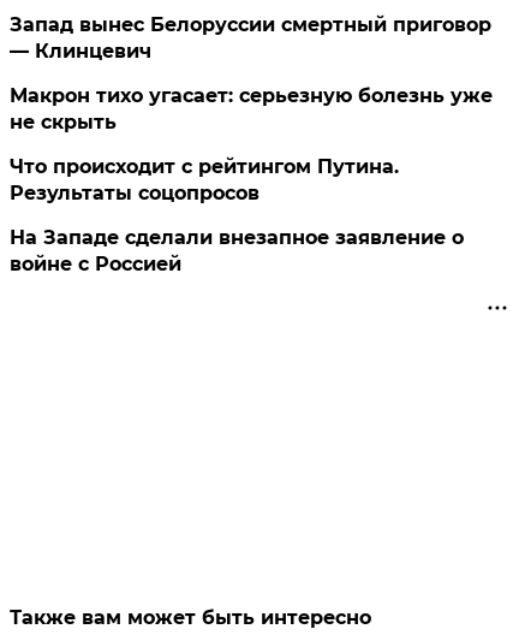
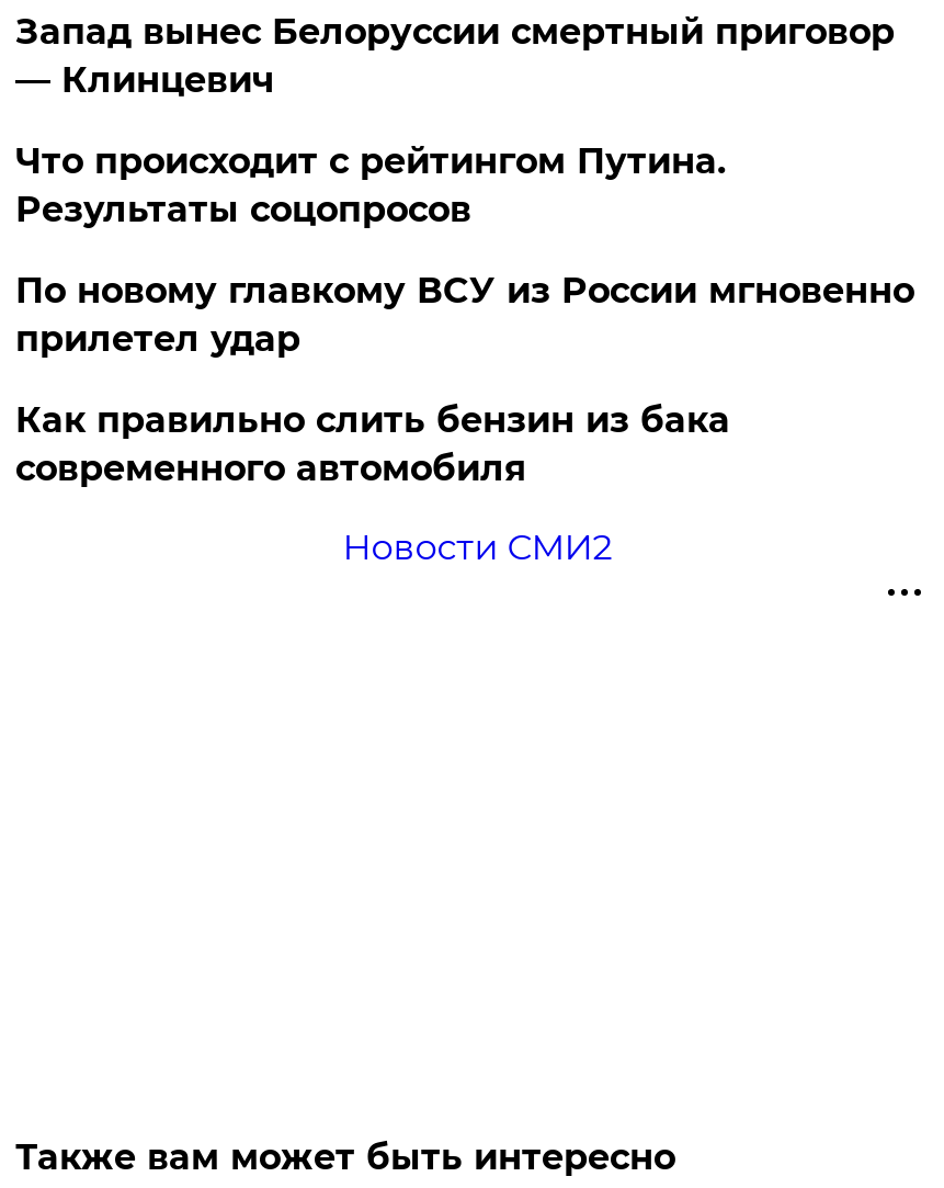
[10,84,493,133] Макрон тихо угасает: серьезную болезнь уже | не скрыть -> none
moved [10,155,399,204] -> [15,140,726,230]: Что происходит с рейтингом Путина. | Результаты соцопросов
[10,226,464,275] На Западе сделали внезапное заявление о | войне с Россией -> [15,270,914,568] По новому главкому ВСУ из России мгновенно | прилетел удар | Как правильно слить бензин из бака | современного автомобиля | Новости СМИ2

